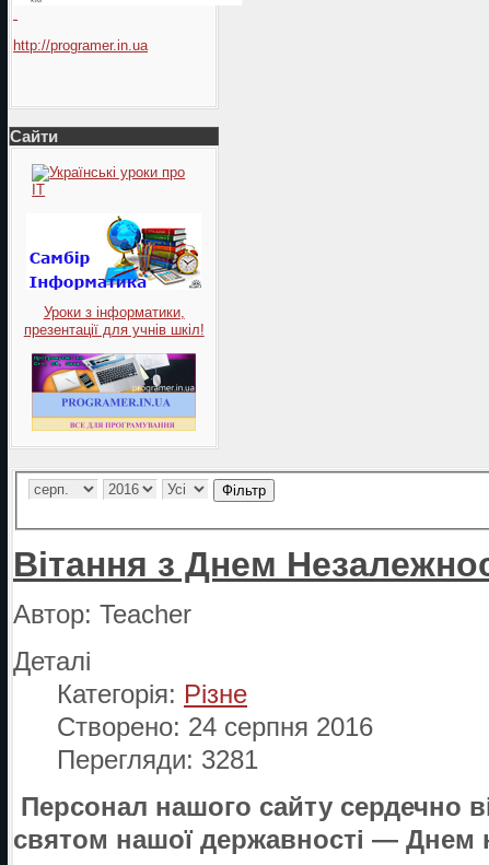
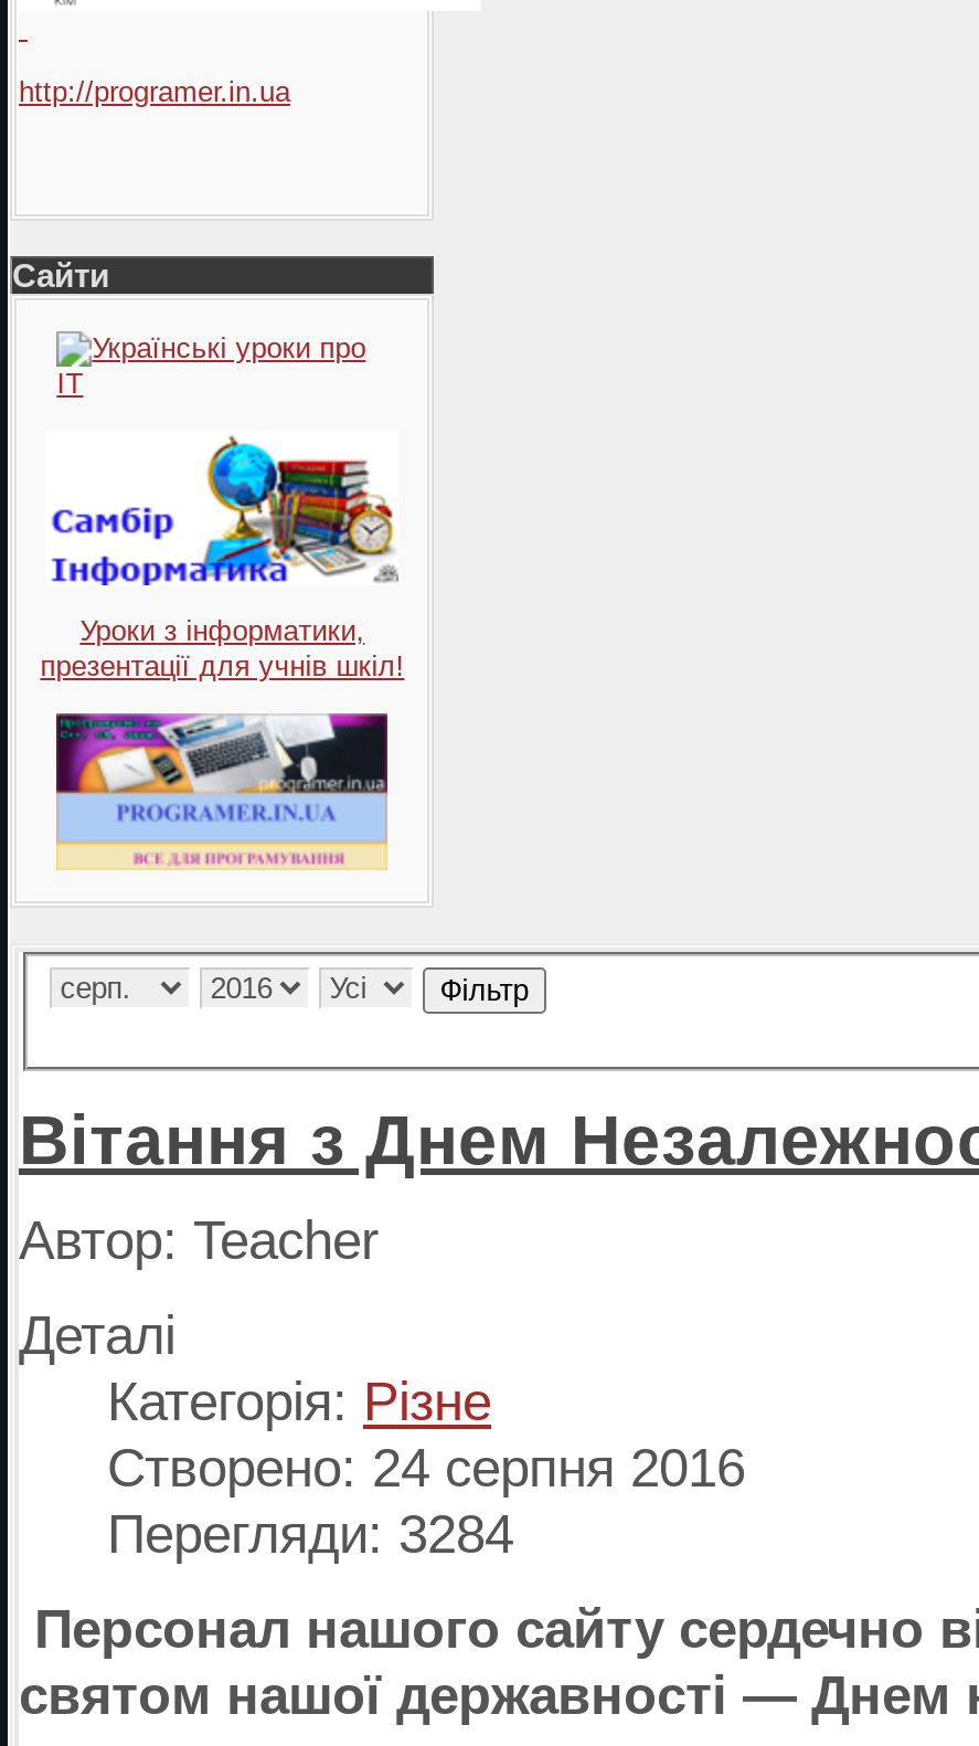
[57,745,258,774] Перегляди: 3281 -> [107,1505,513,1564] Перегляди: 3284

